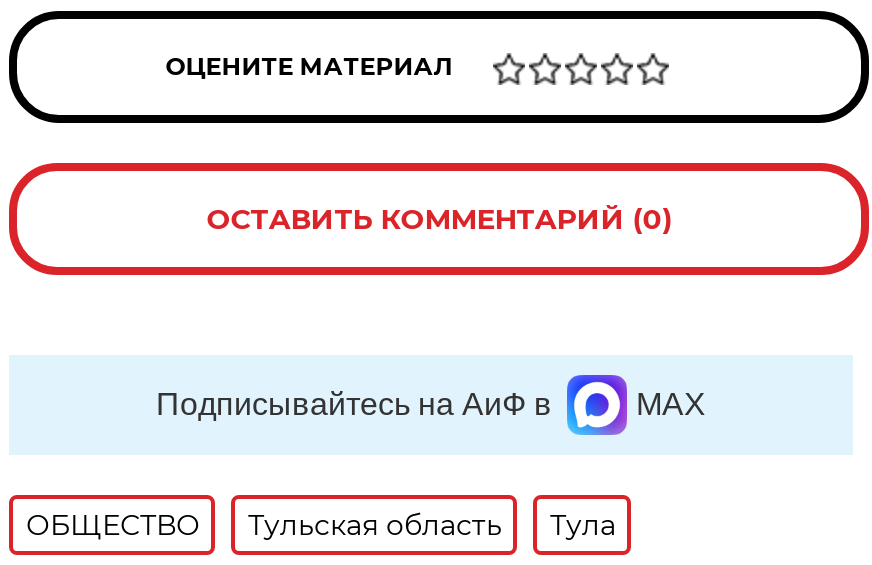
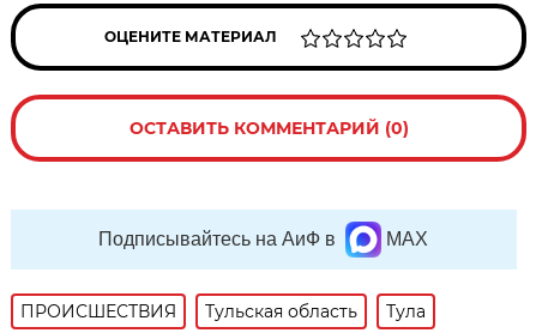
[26,508,200,544] ОБЩЕСТВО -> [21,301,177,323] ПРОИСШЕСТВИЯ

